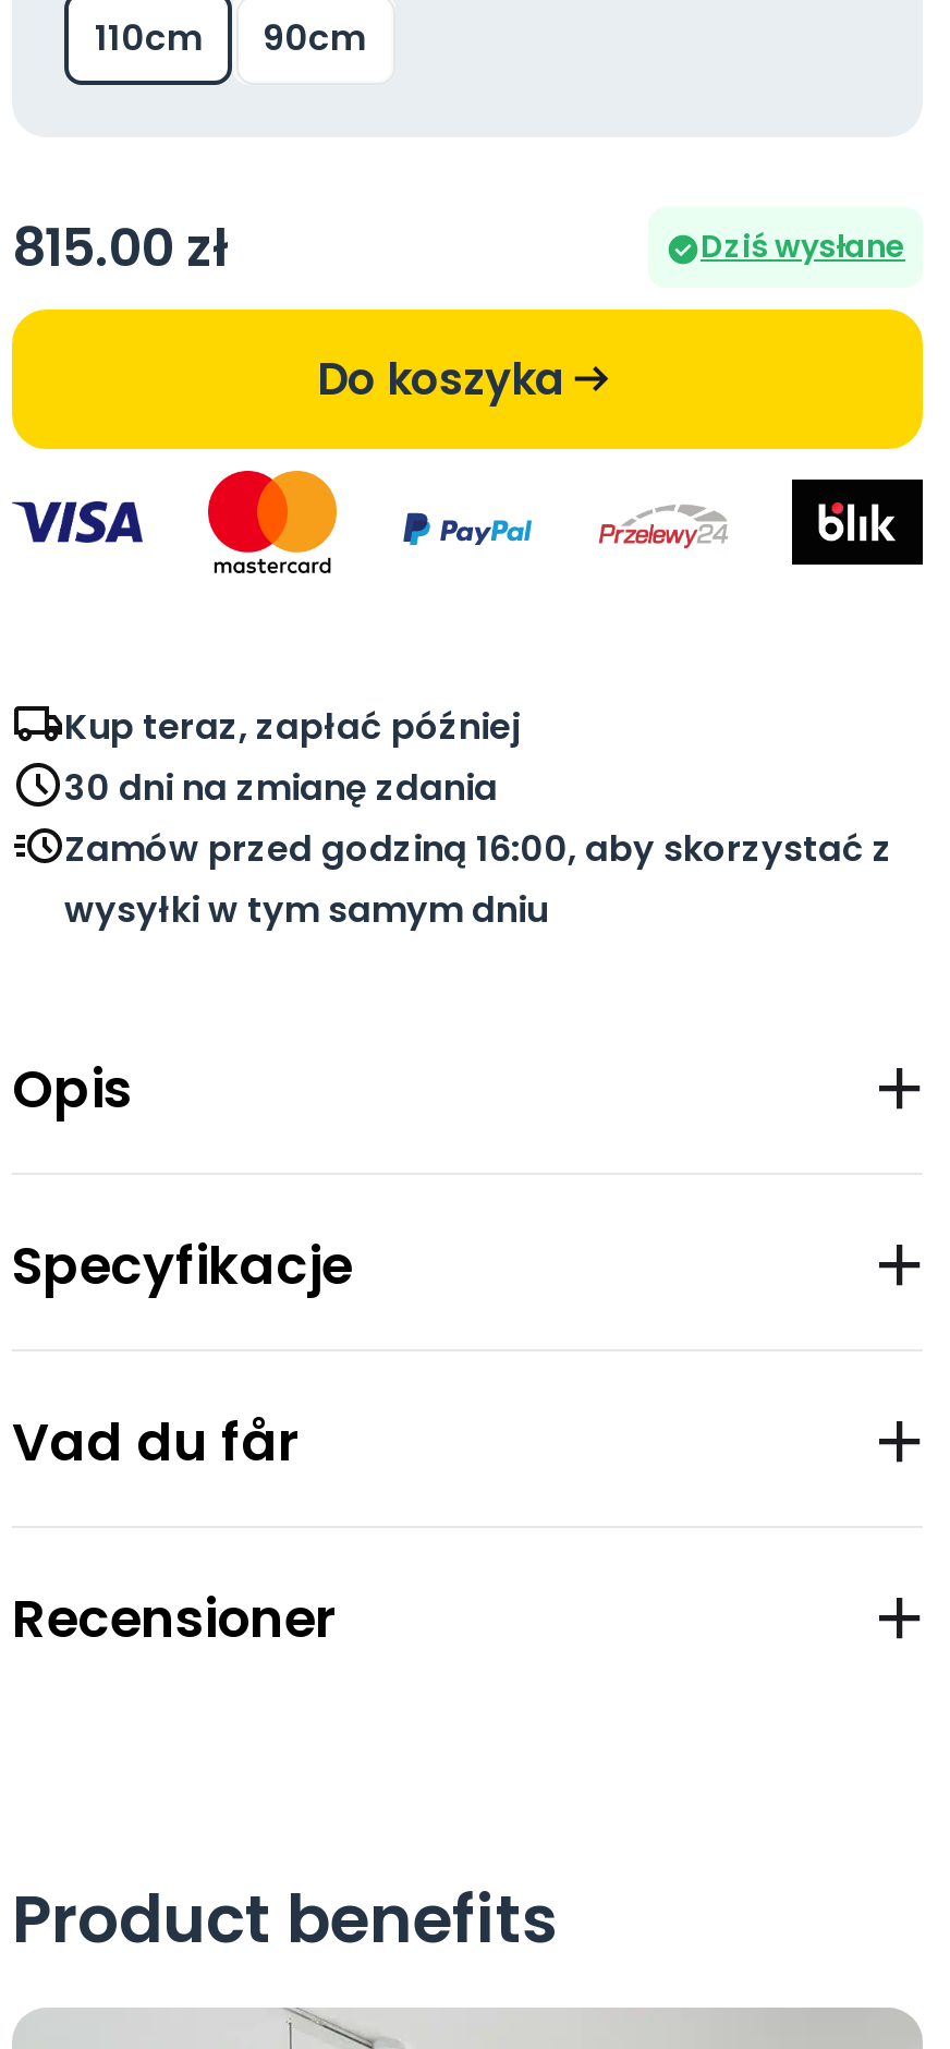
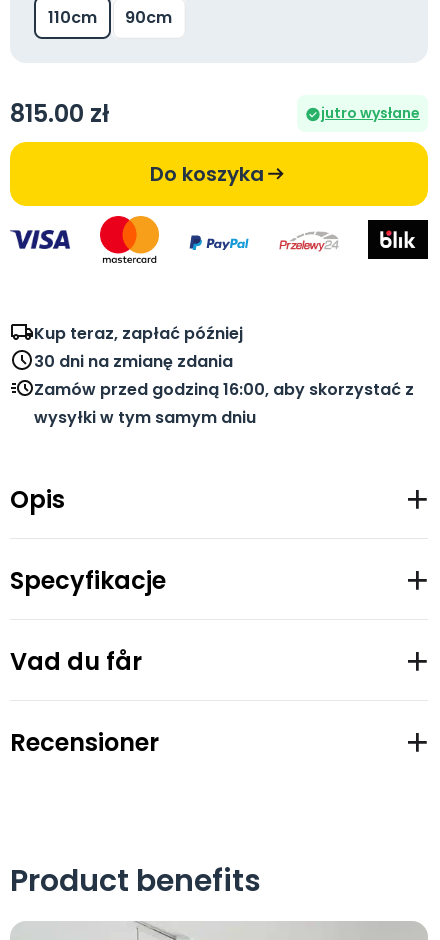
[701,225,905,268] Dziś wysłane -> [321,103,420,123] jutro wysłane

